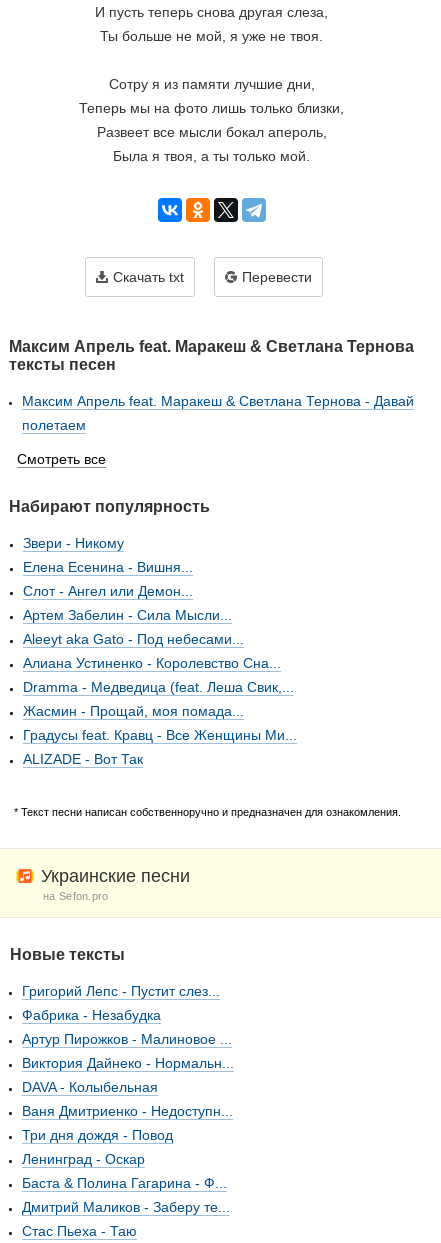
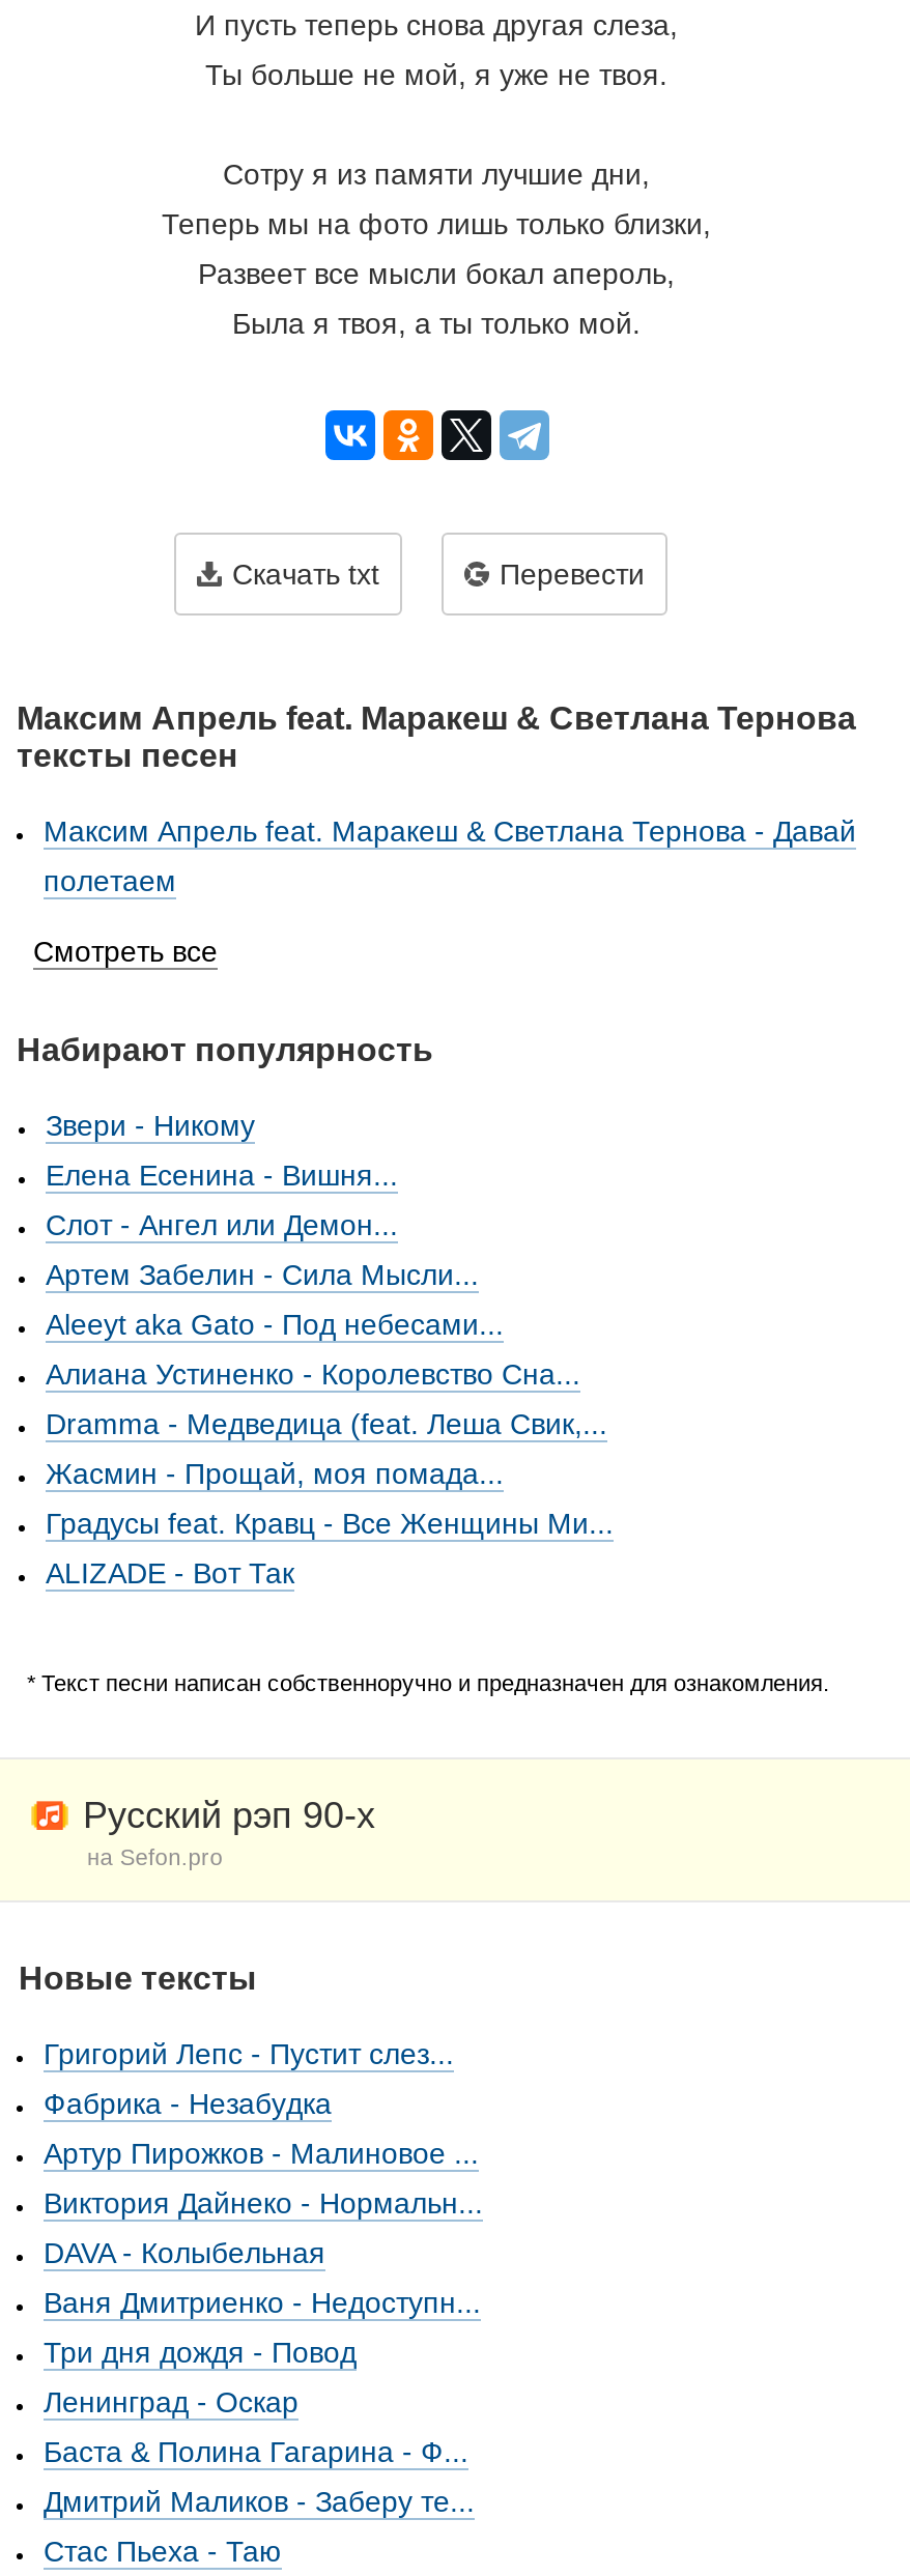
[41,866,190,886] Украинские песни -> [83,1795,375,1836] Русский рэп 90-х

